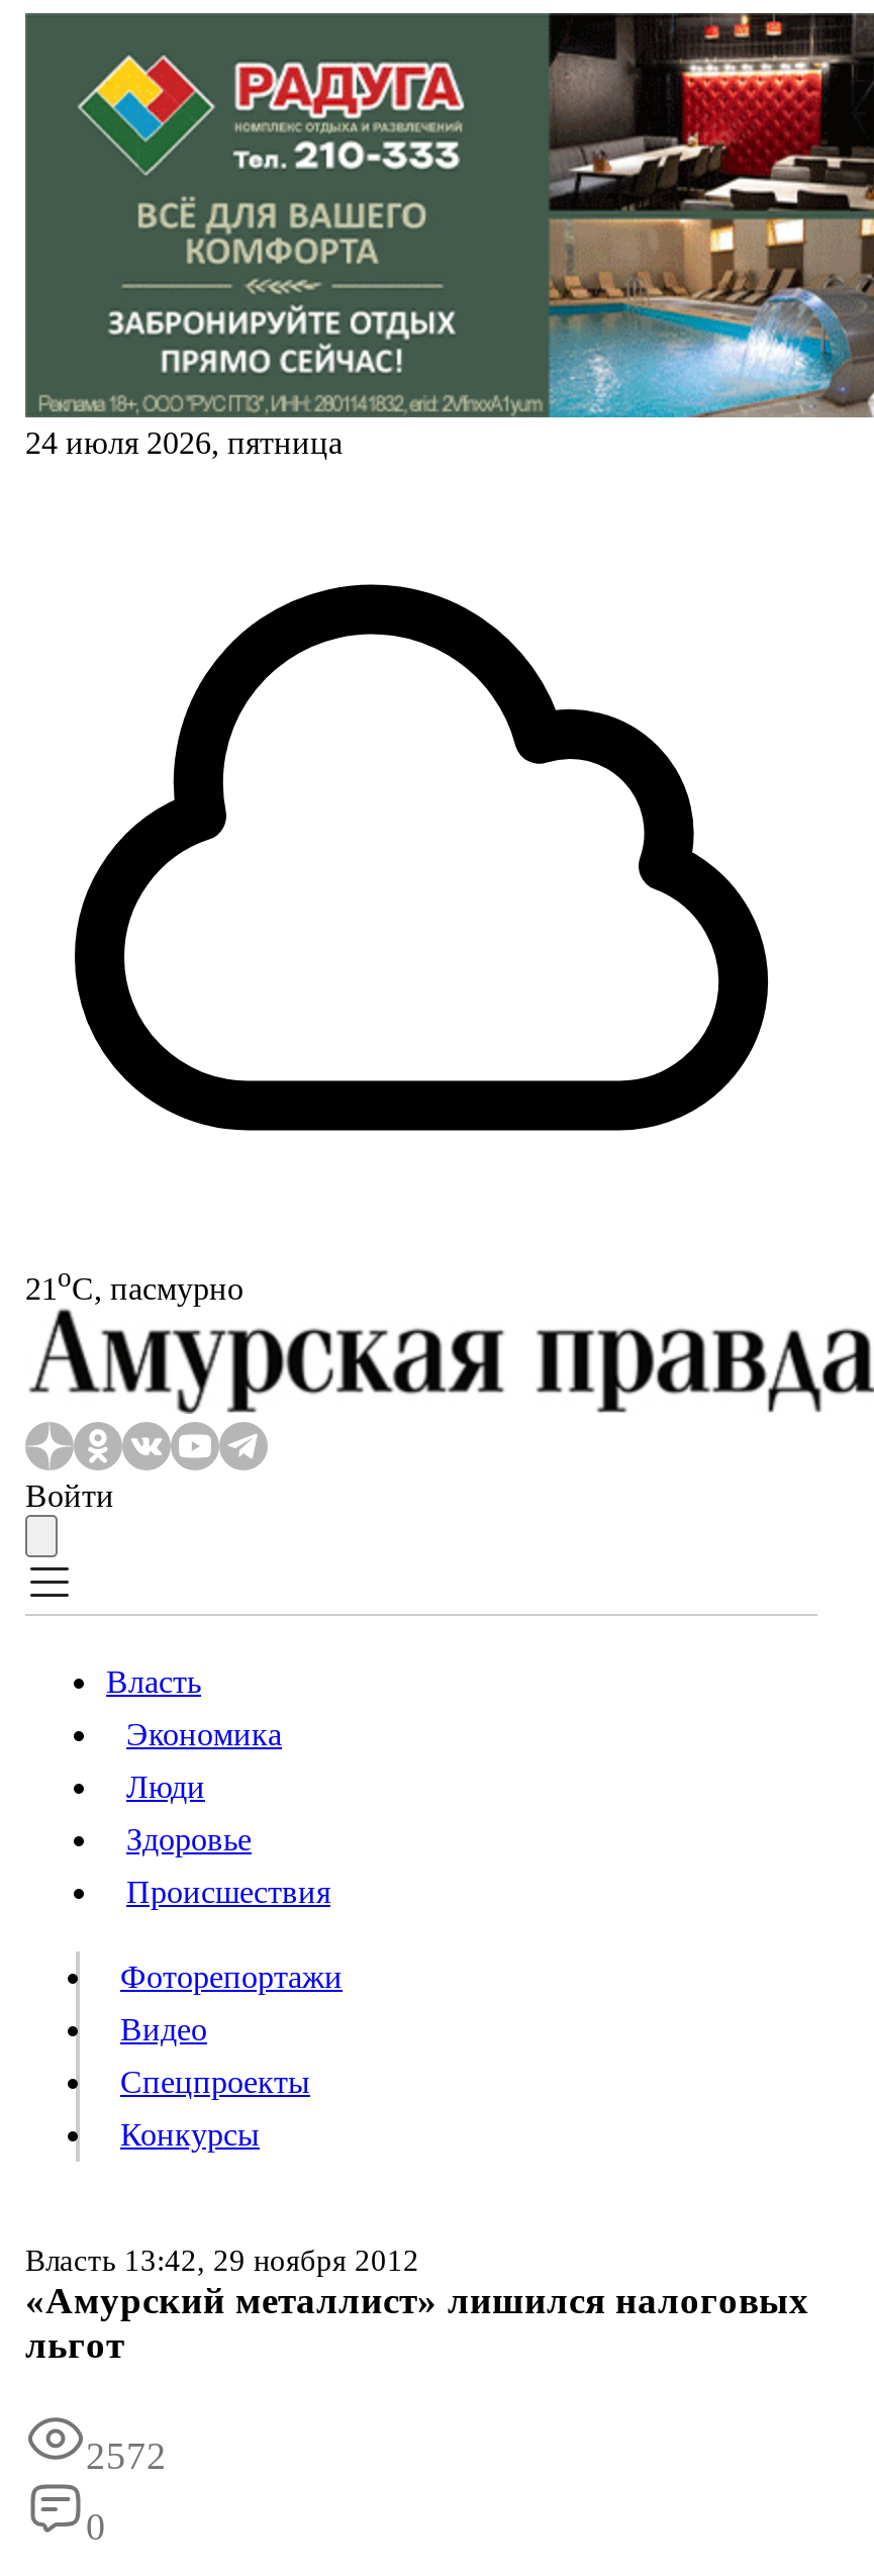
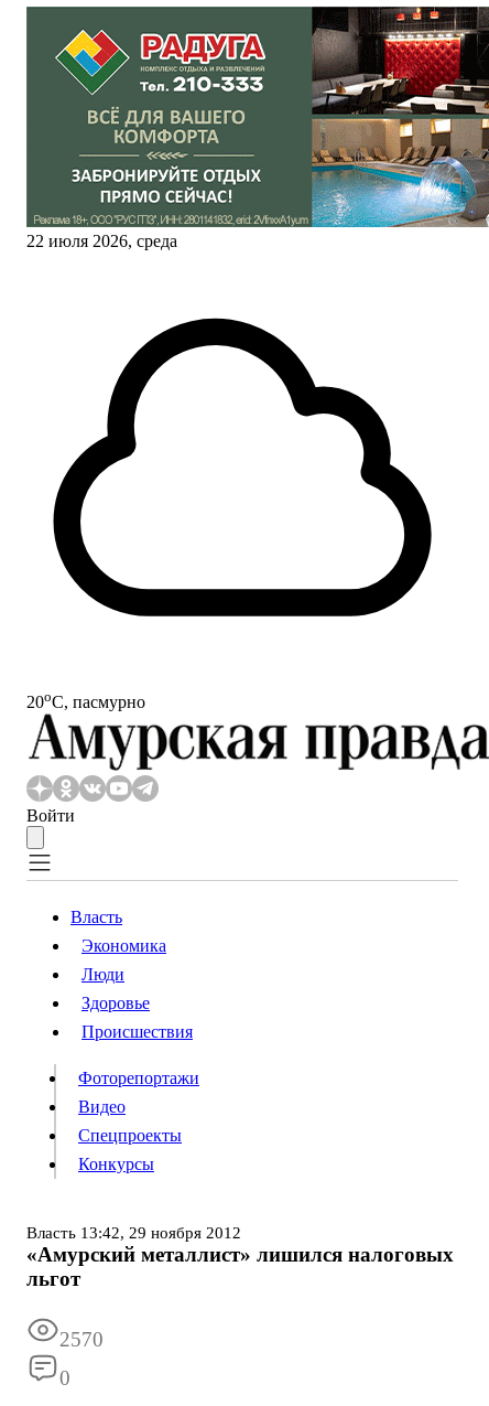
[25,425,343,460] 24 июля 2026, пятница -> [26,232,177,250] 22 июля 2026, среда
[25,1262,244,1305] 21oС, пасмурно -> [26,688,145,712] 20oС, пасмурно
[86,2435,167,2478] 2572 -> [59,1328,104,1351] 2570

